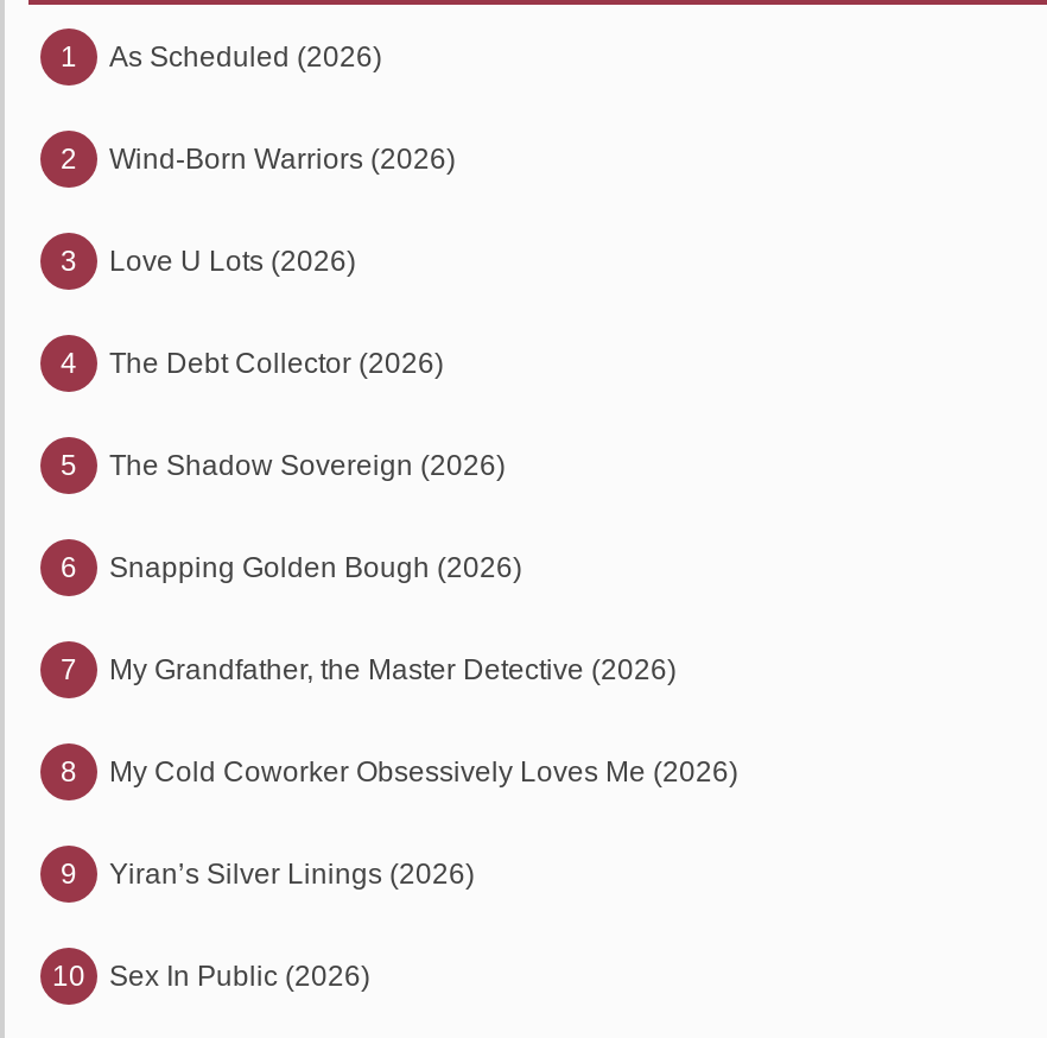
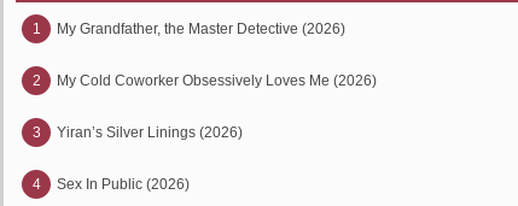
[61,40,522,686] As Scheduled (2026) | 2 | Wind-Born Warriors (2026) | 3 | Love U Lots (2026) | 4 | The Debt Collector (2026) | 5 | The Shadow Sovereign (2026) | 6 | Snapping Golden Bough (2026) | 7 -> none
[61,755,738,789] 8 My Cold Coworker Obsessively Loves Me (2026) -> [32,72,377,89] 2 My Cold Coworker Obsessively Loves Me (2026)
[61,857,475,891] 9 Yiran’s Silver Linings (2026) -> [32,124,243,141] 3 Yiran’s Silver Linings (2026)
[52,960,370,993] 10 Sex In Public (2026) -> [32,176,190,193] 4 Sex In Public (2026)

